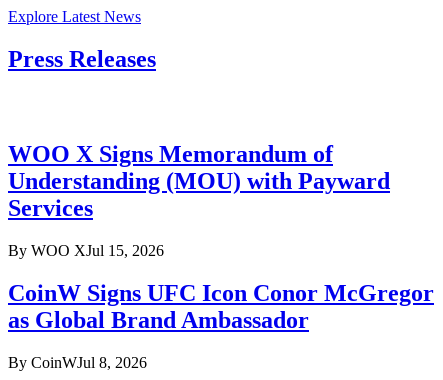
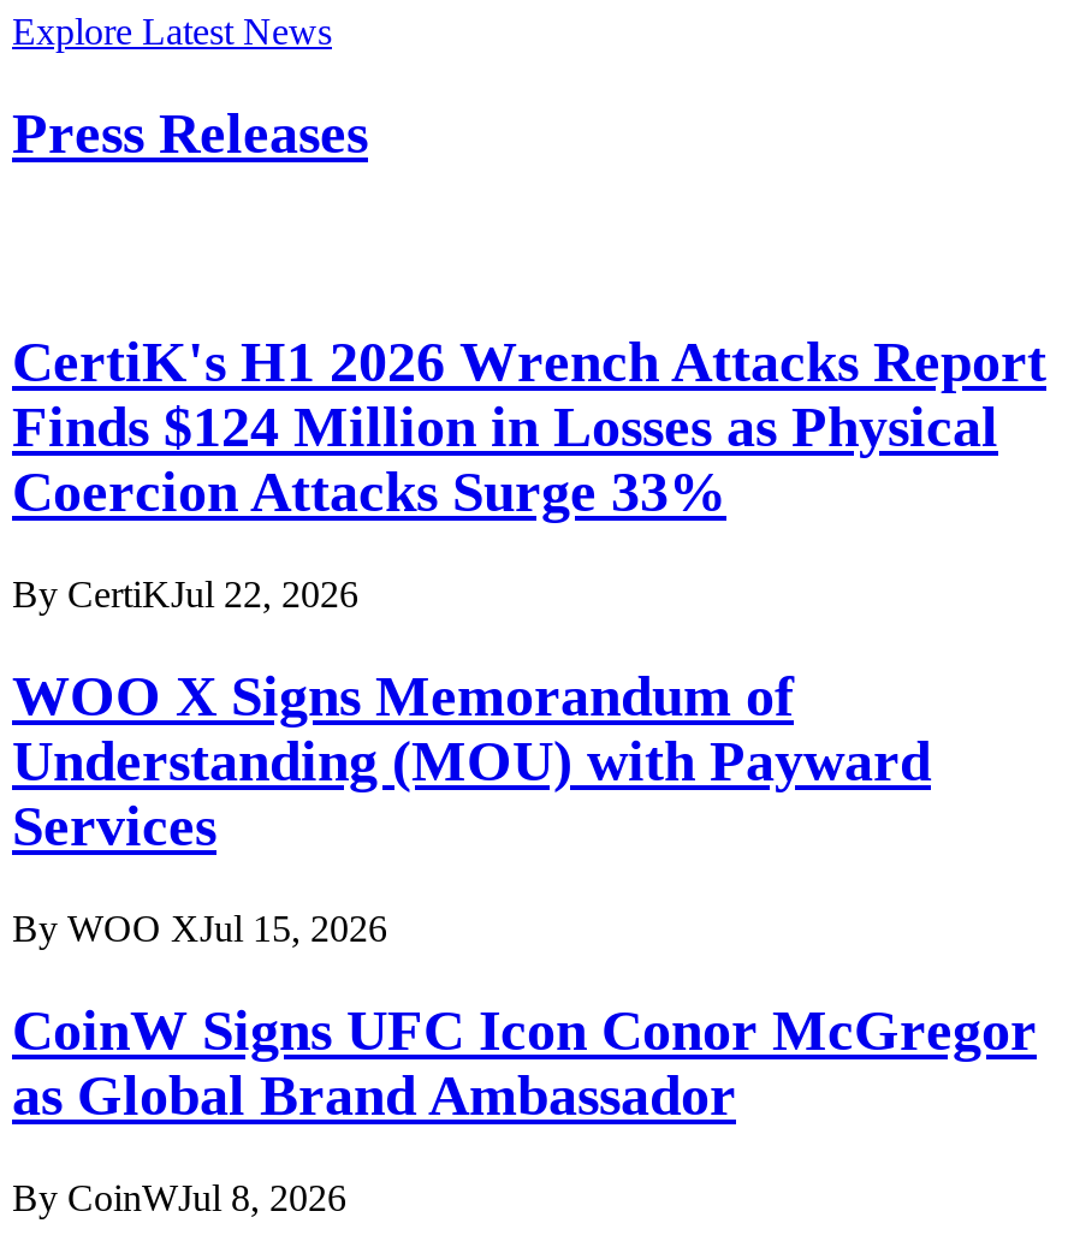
none -> [12,331,1046,614] CertiK's H1 2026 Wrench Attacks Report | Finds $124 Million in Losses as Physical | Coercion Attacks Surge 33% | By CertiKJul 22, 2026

